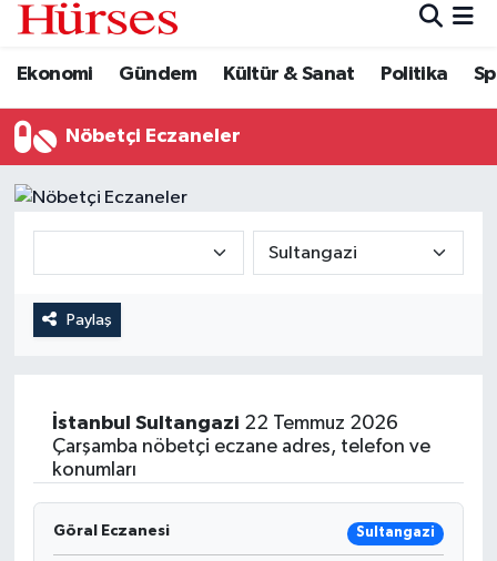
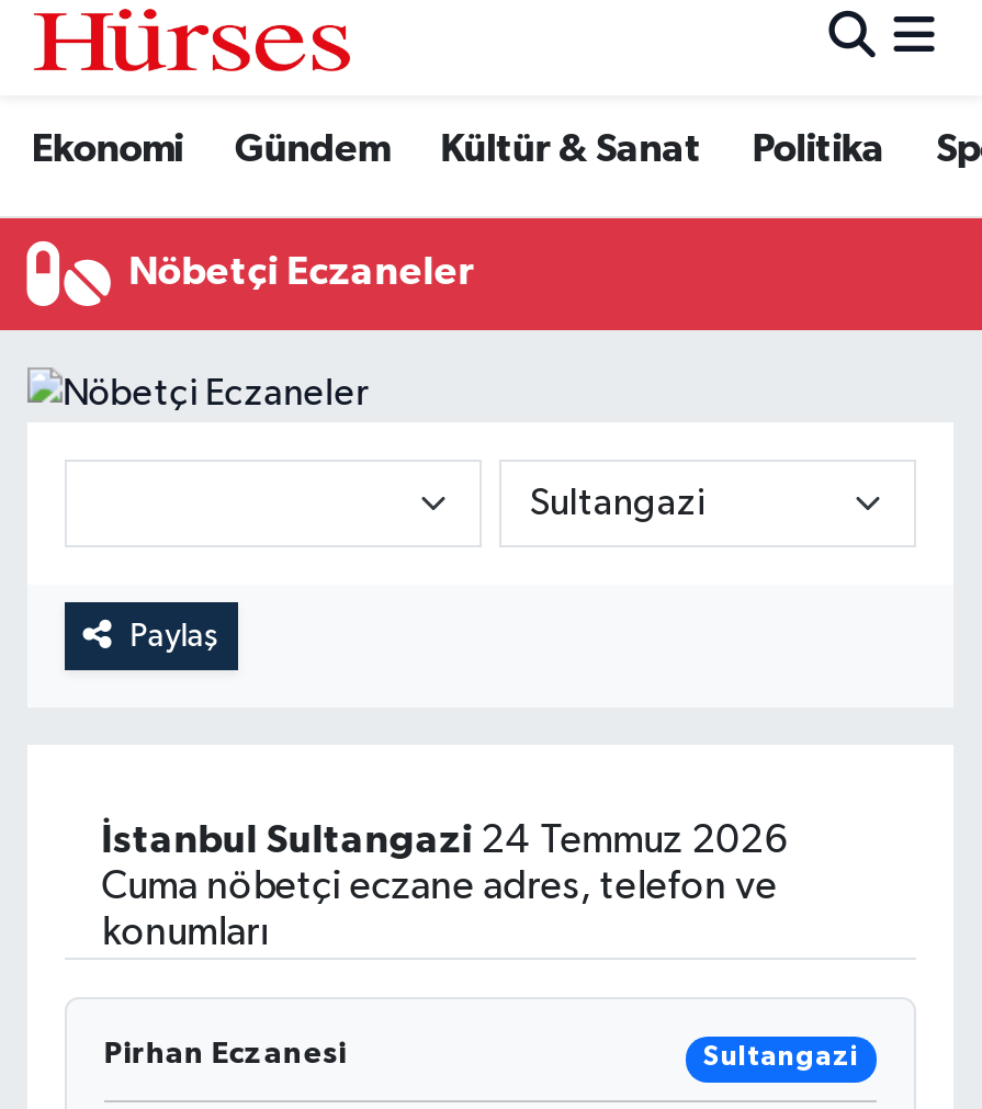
[52,413,398,433] İstanbul Sultangazi 22 Temmuz 2026 -> [102,821,788,861] İstanbul Sultangazi 24 Temmuz 2026
[52,437,430,457] Çarşamba nöbetçi eczane adres, telefon ve -> [102,867,777,907] Cuma nöbetçi eczane adres, telefon ve
[53,523,170,539] Göral Eczanesi -> [104,1039,347,1069] Pirhan Eczanesi

